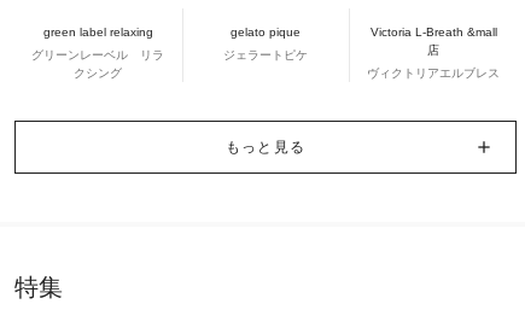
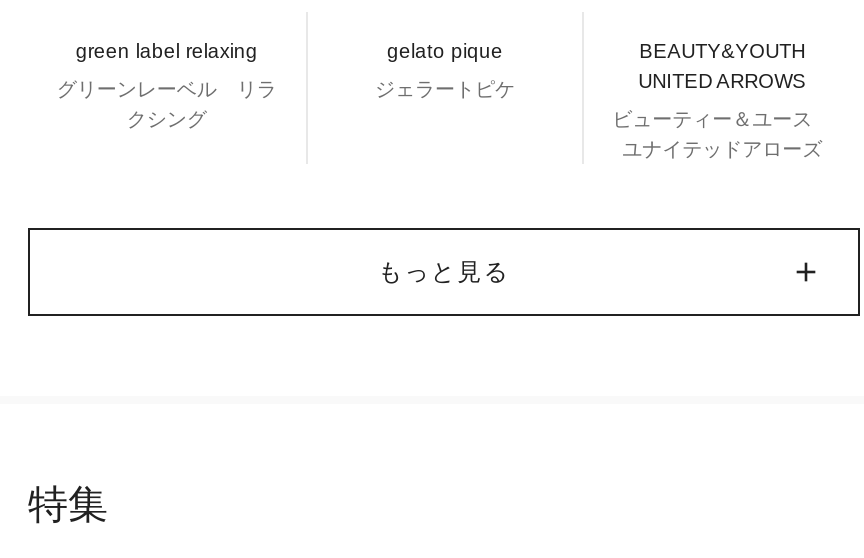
[370,25,497,57] Victoria L-Breath &mall | 店 -> [638,40,806,92] BEAUTY&YOUTH | UNITED ARROWS
[367,66,500,80] ヴィクトリアエルブレス -> [612,108,832,160] ビューティー＆ユース | ユナイテッドアローズ

